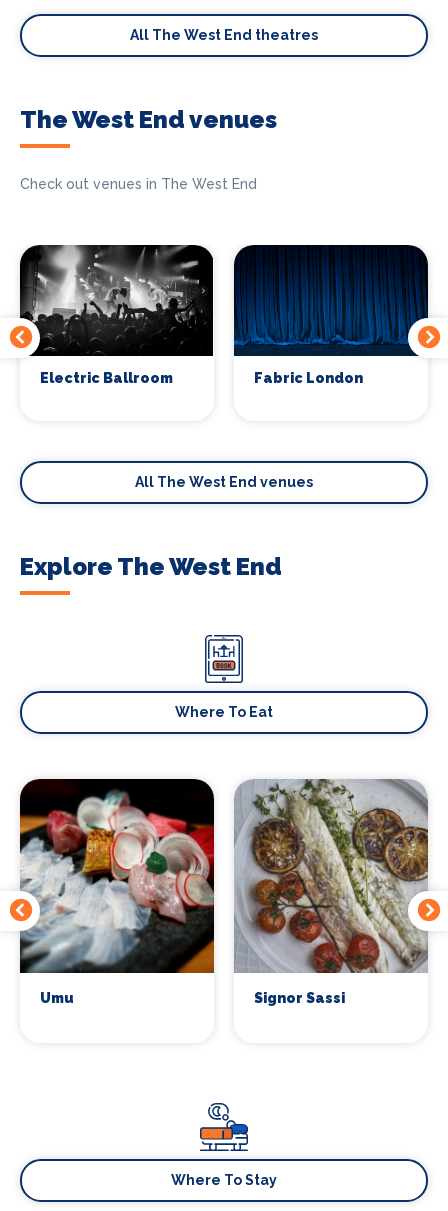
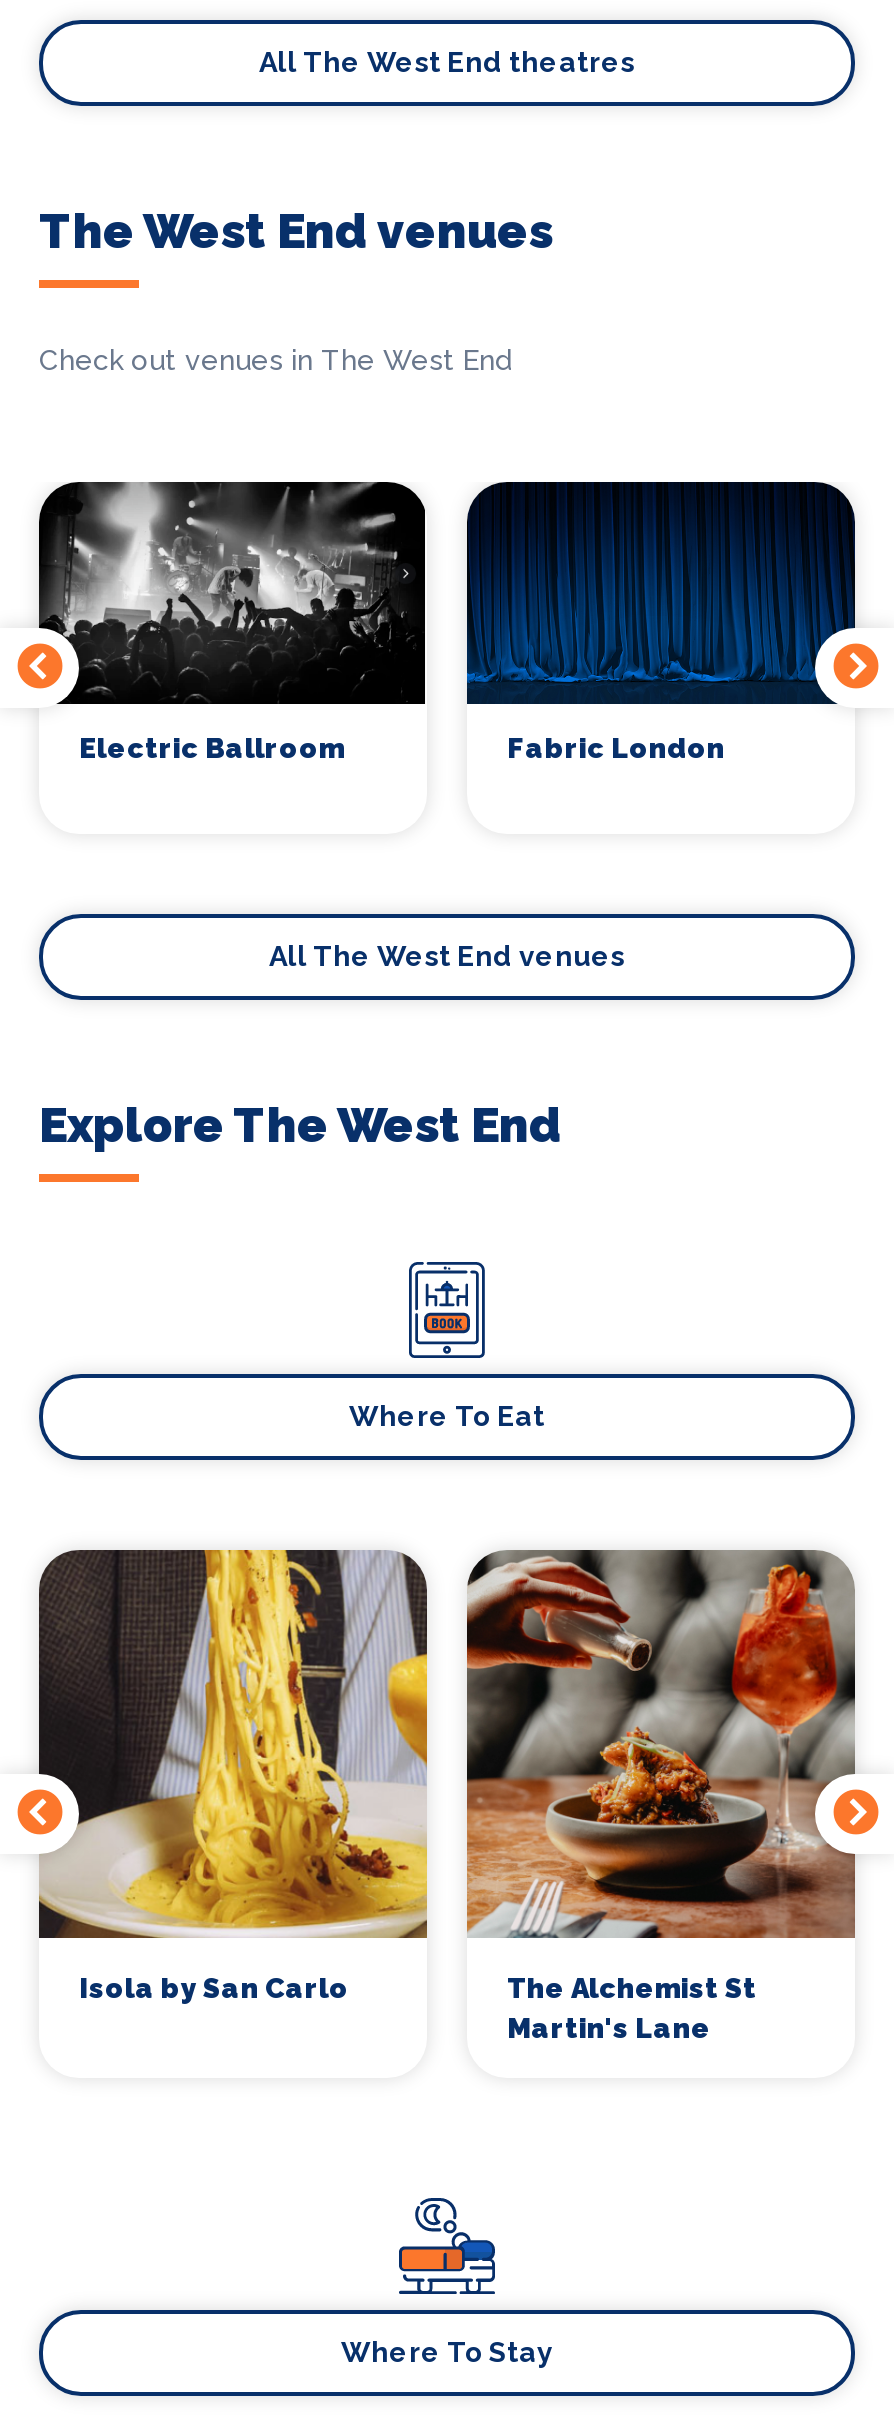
[19,778,345,1006] [image] | Umu | Signor Sassi -> [37,1548,757,2044] [image] | Isola by San Carlo | The Alchemist St | Martin's Lane
[234,779,429,973] [image] -> [465,1548,857,1938] [image]

